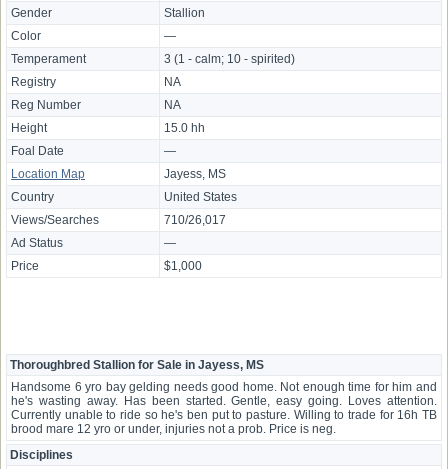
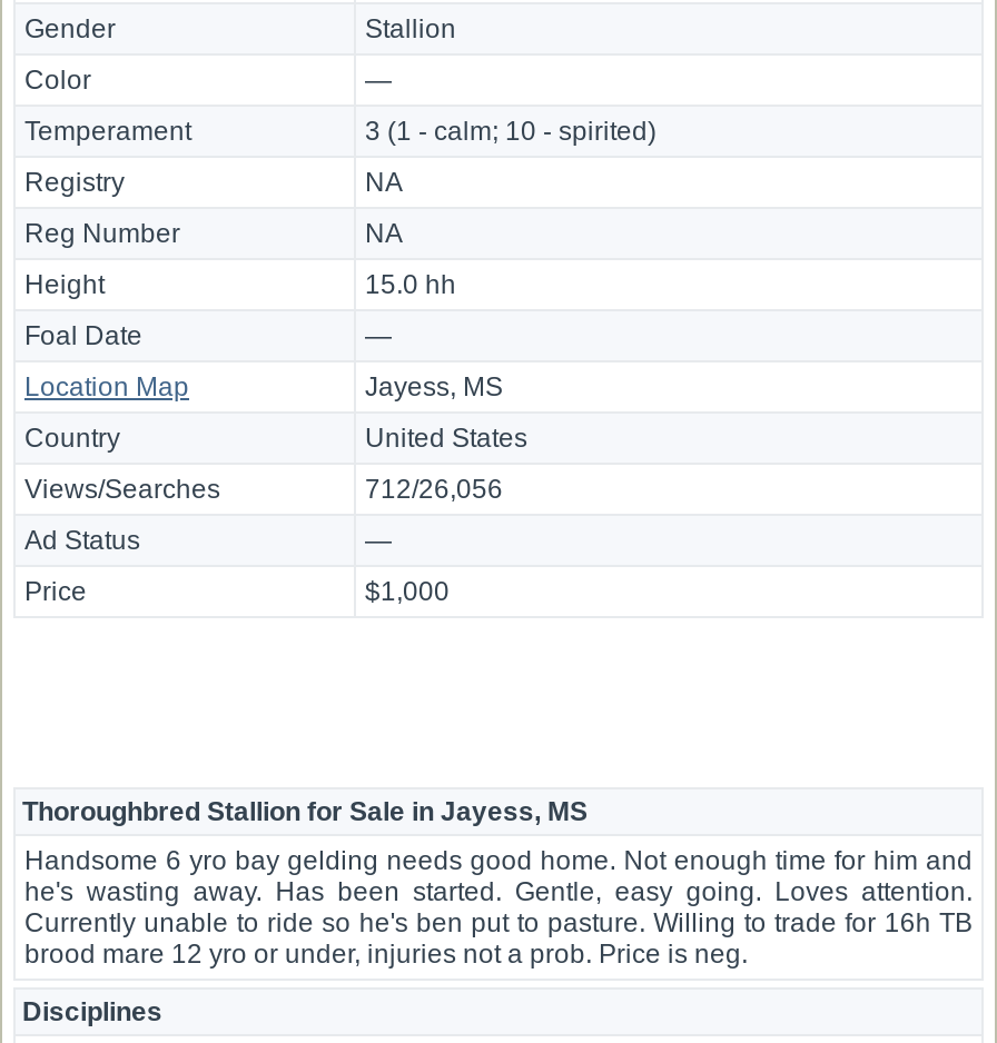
[164,213,226,227] 710/26,017 -> [365,474,503,505] 712/26,056

